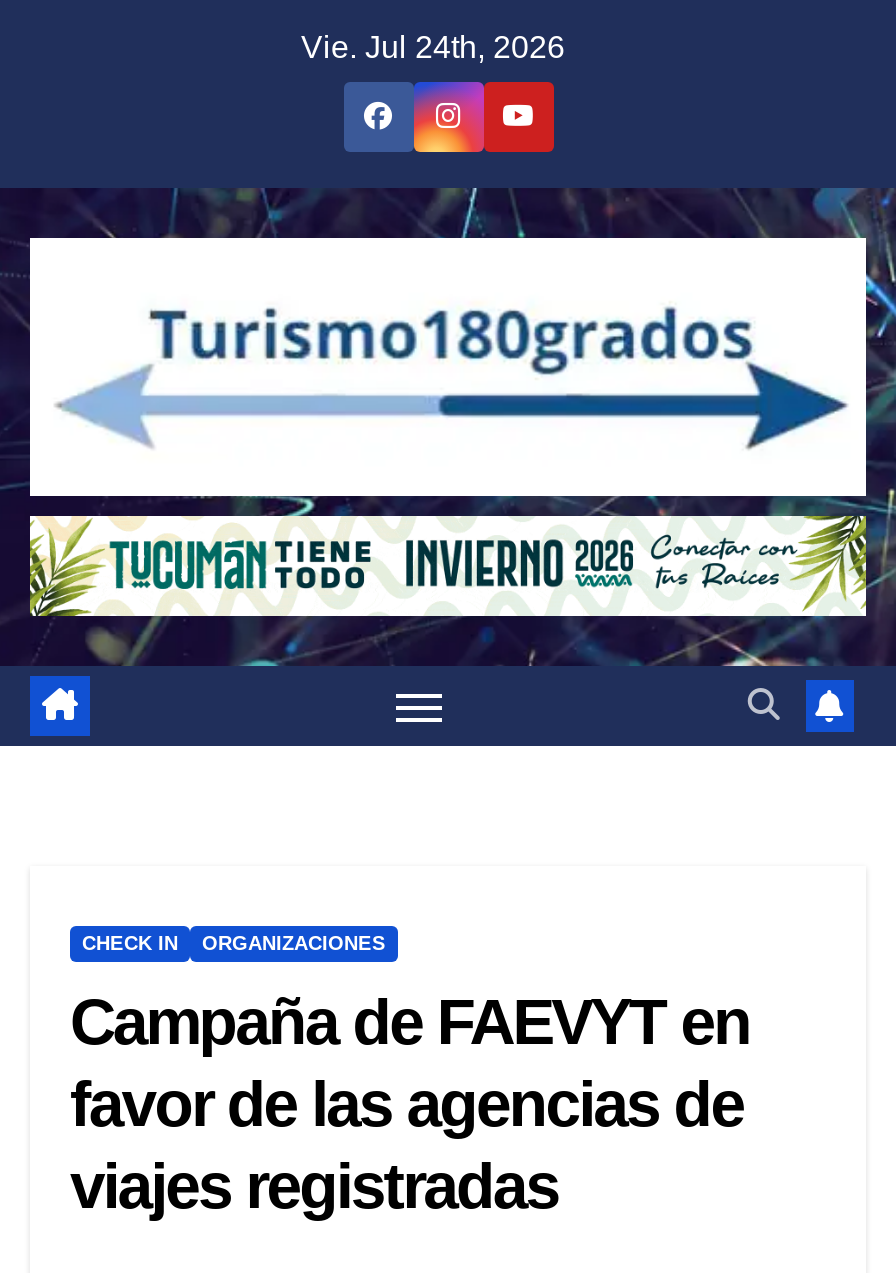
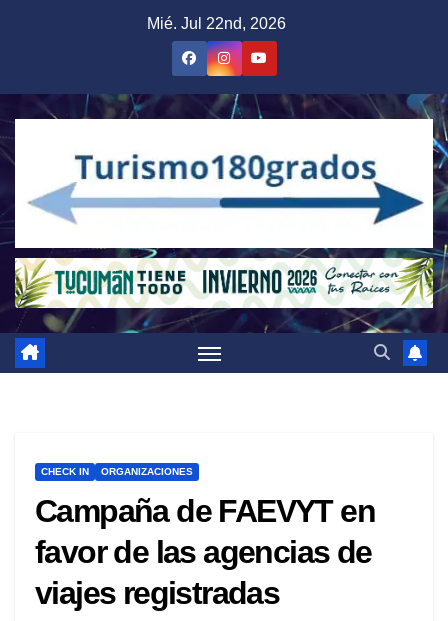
[301,30,565,64] Vie. Jul 24th, 2026 -> [147,15,286,32] Mié. Jul 22nd, 2026

